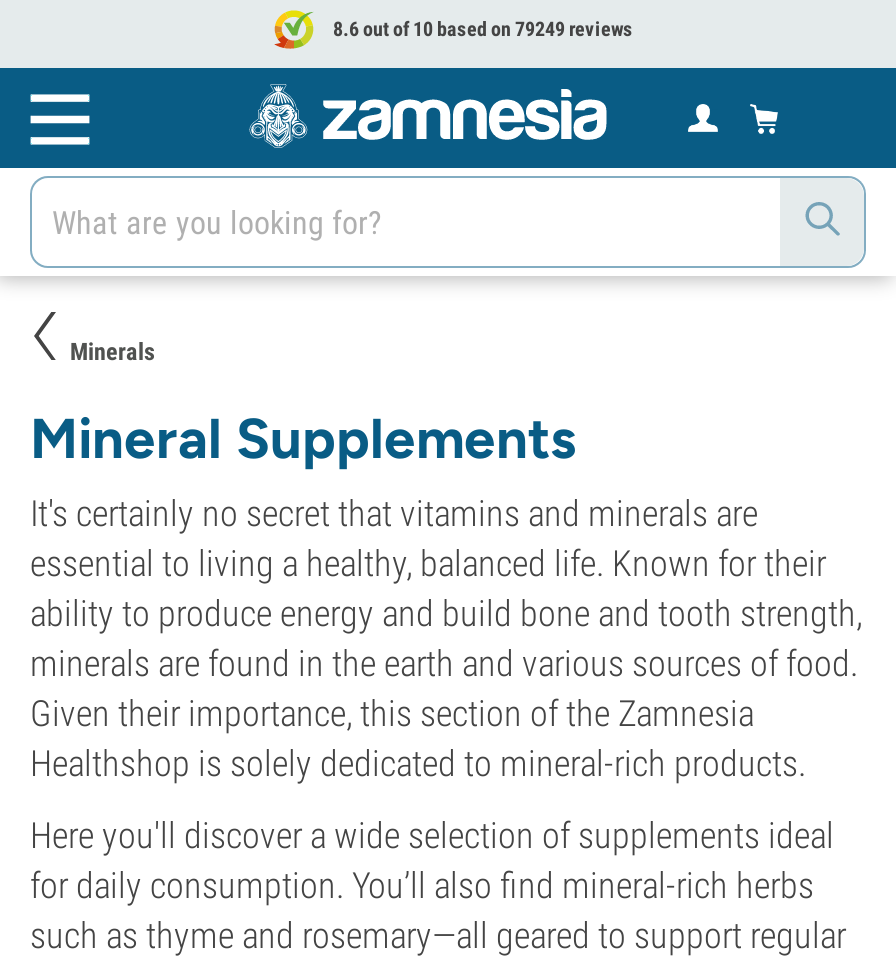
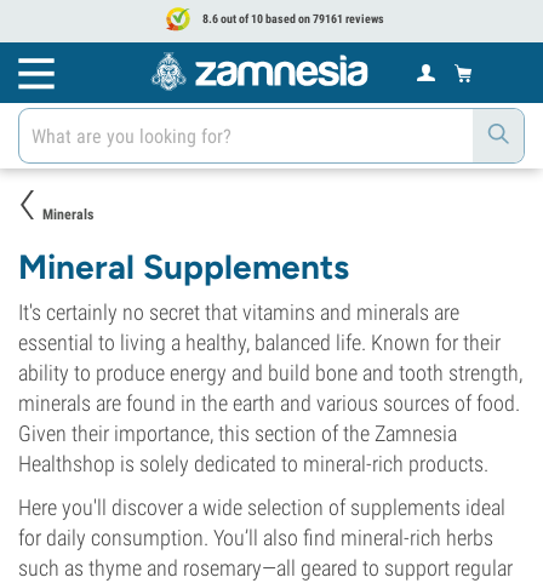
[329,18,633,40] 8.6 out of 10 based on 79249 reviews -> [199,12,384,25] 8.6 out of 10 based on 79161 reviews

